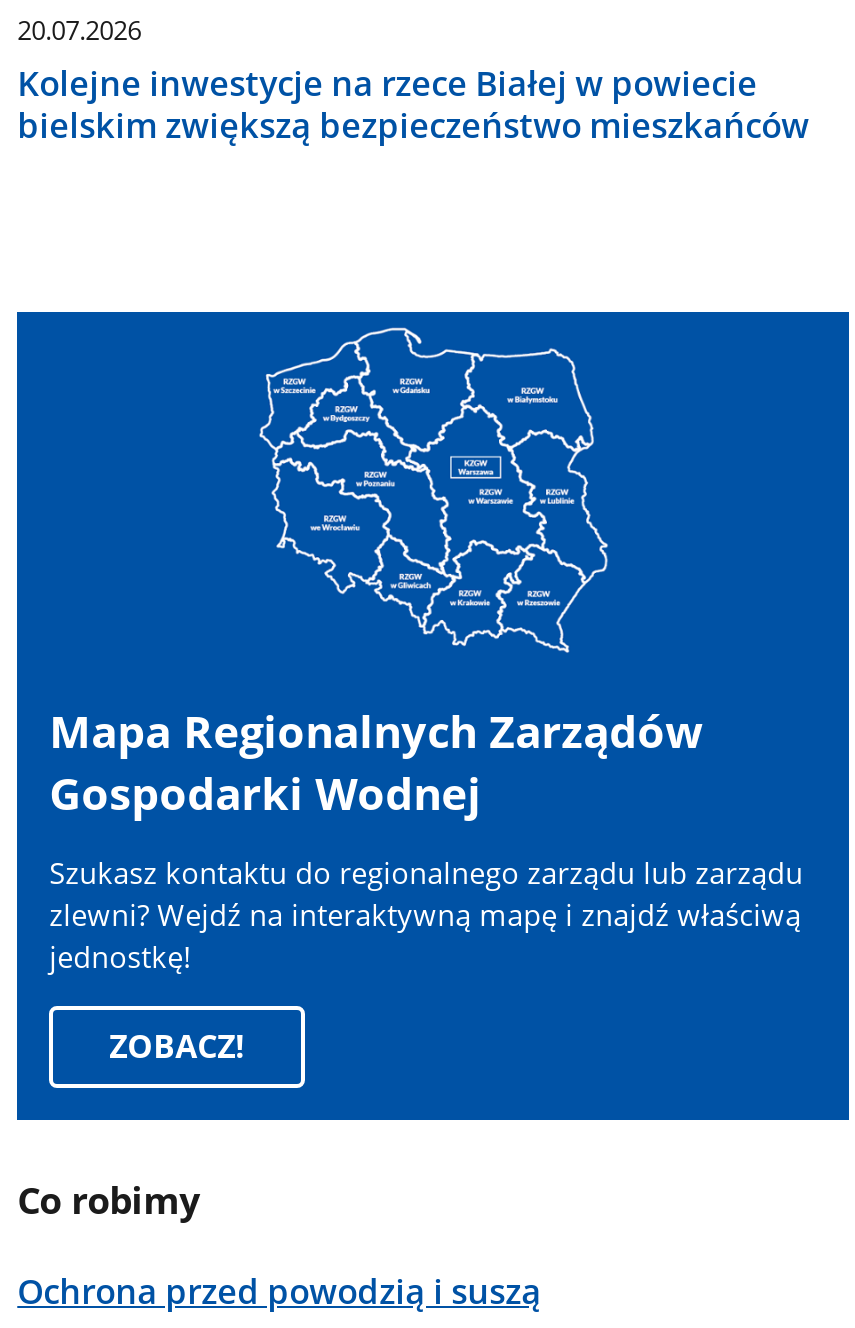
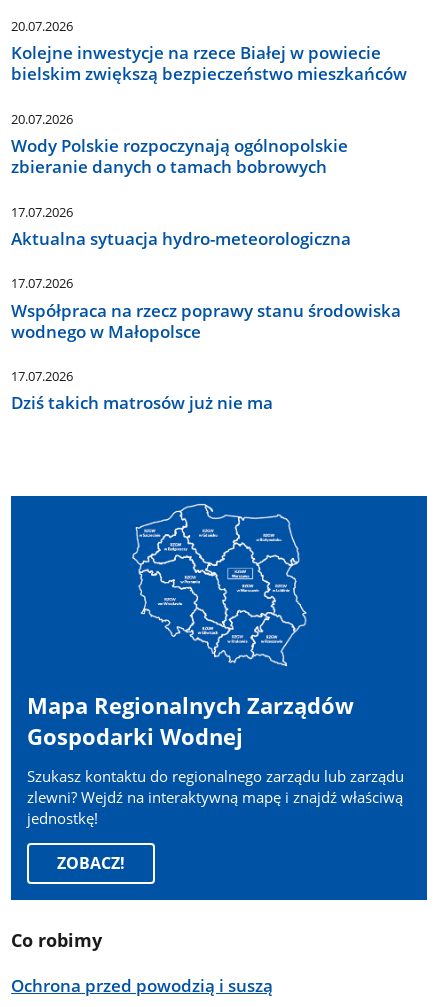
none -> [11,110,401,414] 20.07.2026 | Wody Polskie rozpoczynają ogólnopolskie | zbieranie danych o tamach bobrowych | 17.07.2026 | Aktualna sytuacja hydro-meteorologiczna | 17.07.2026 | Współpraca na rzecz poprawy stanu środowiska | wodnego w Małopolsce | 17.07.2026 | Dziś takich matrosów już nie ma

